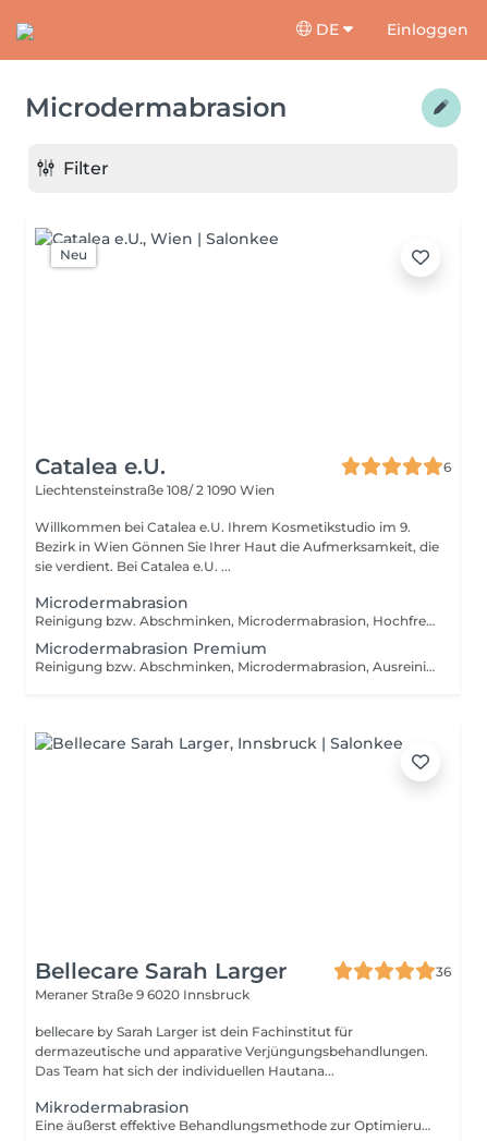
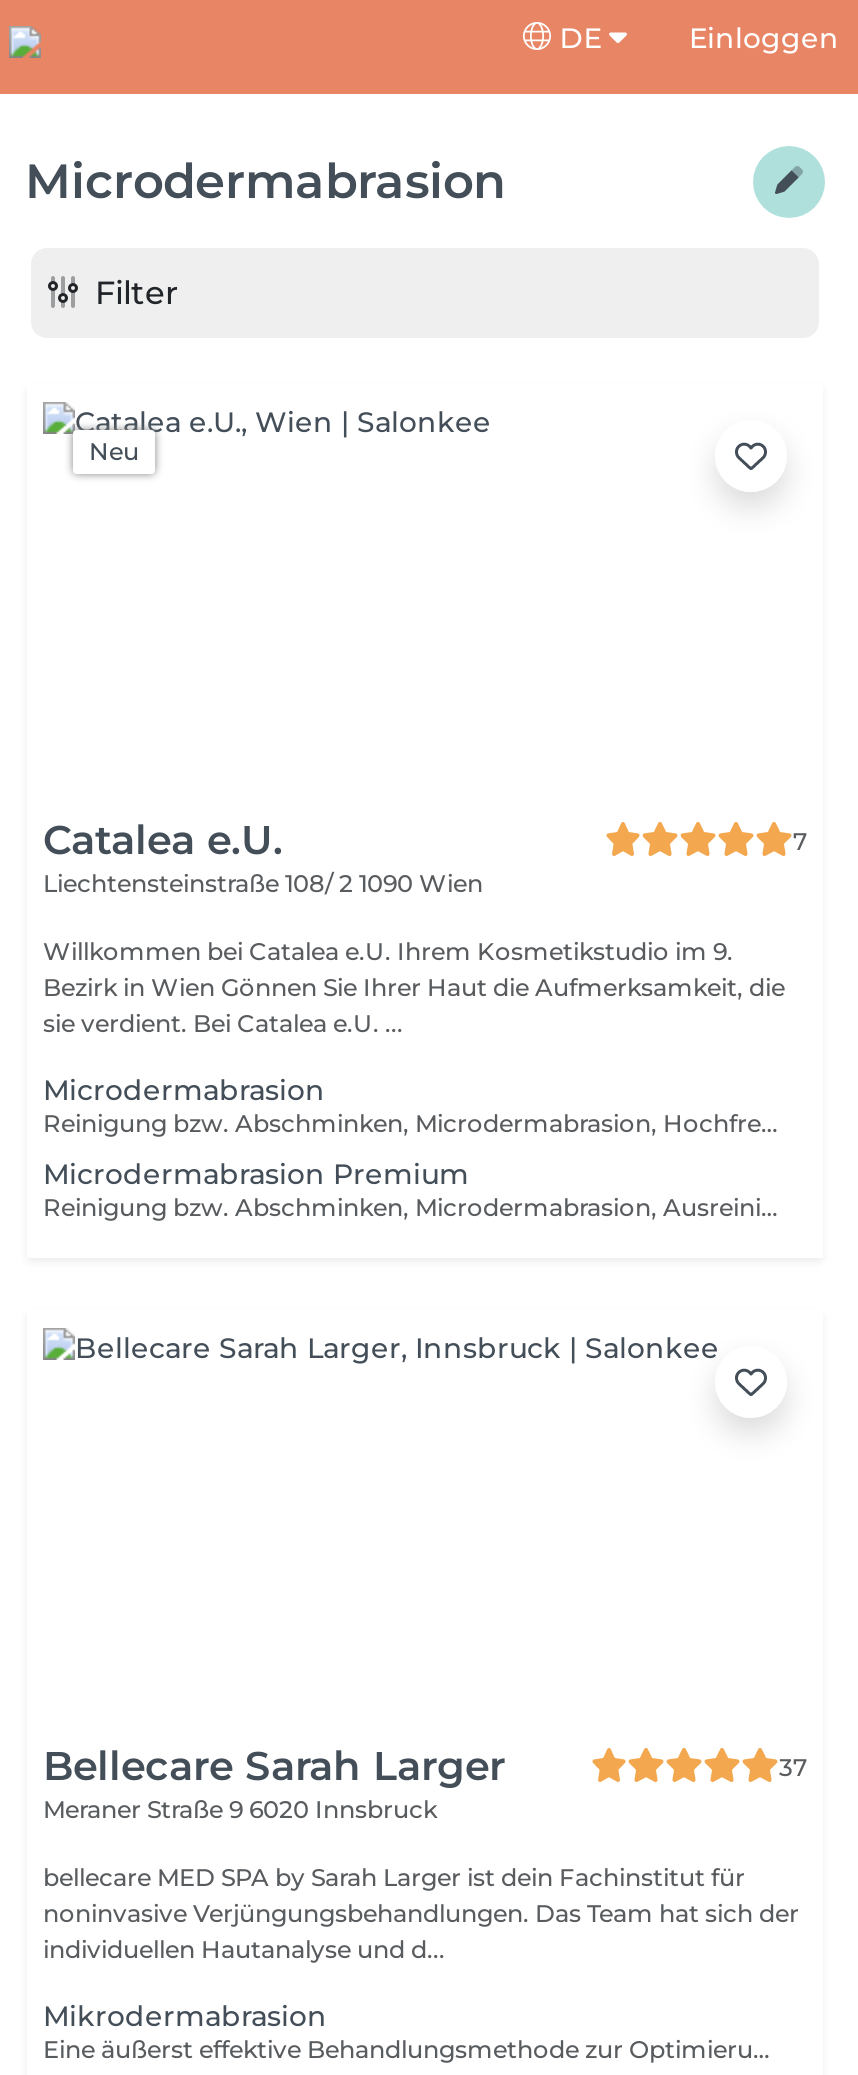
[443,459,451,475] 6 -> [793,826,807,856] 7
[436,963,451,980] 36 -> [779,1752,807,1782] 37
[35,1023,428,1079] bellecare by Sarah Larger ist dein Fachinstitut für | dermazeutische und apparative Verjüngungsbehandlungen. | Das Team hat sich der individuellen Hautana... -> [43,1862,799,1964] bellecare MED SPA by Sarah Larger ist dein Fachinstitut für | noninvasive Verjüngungsbehandlungen. Das Team hat sich der | individuellen Hautanalyse und d...

